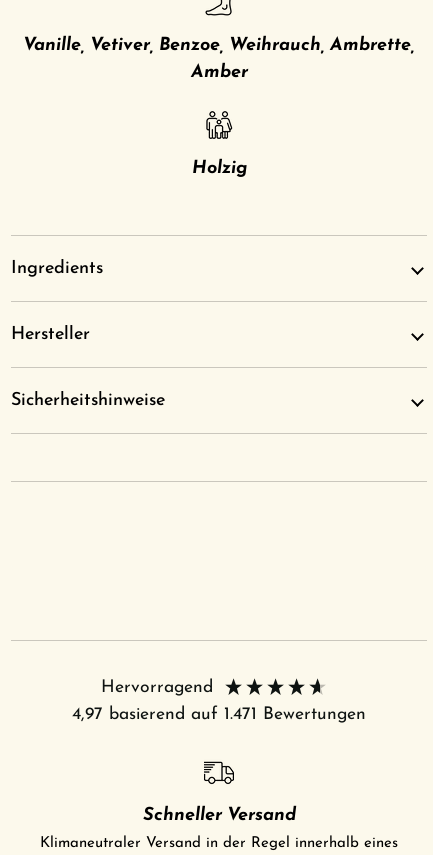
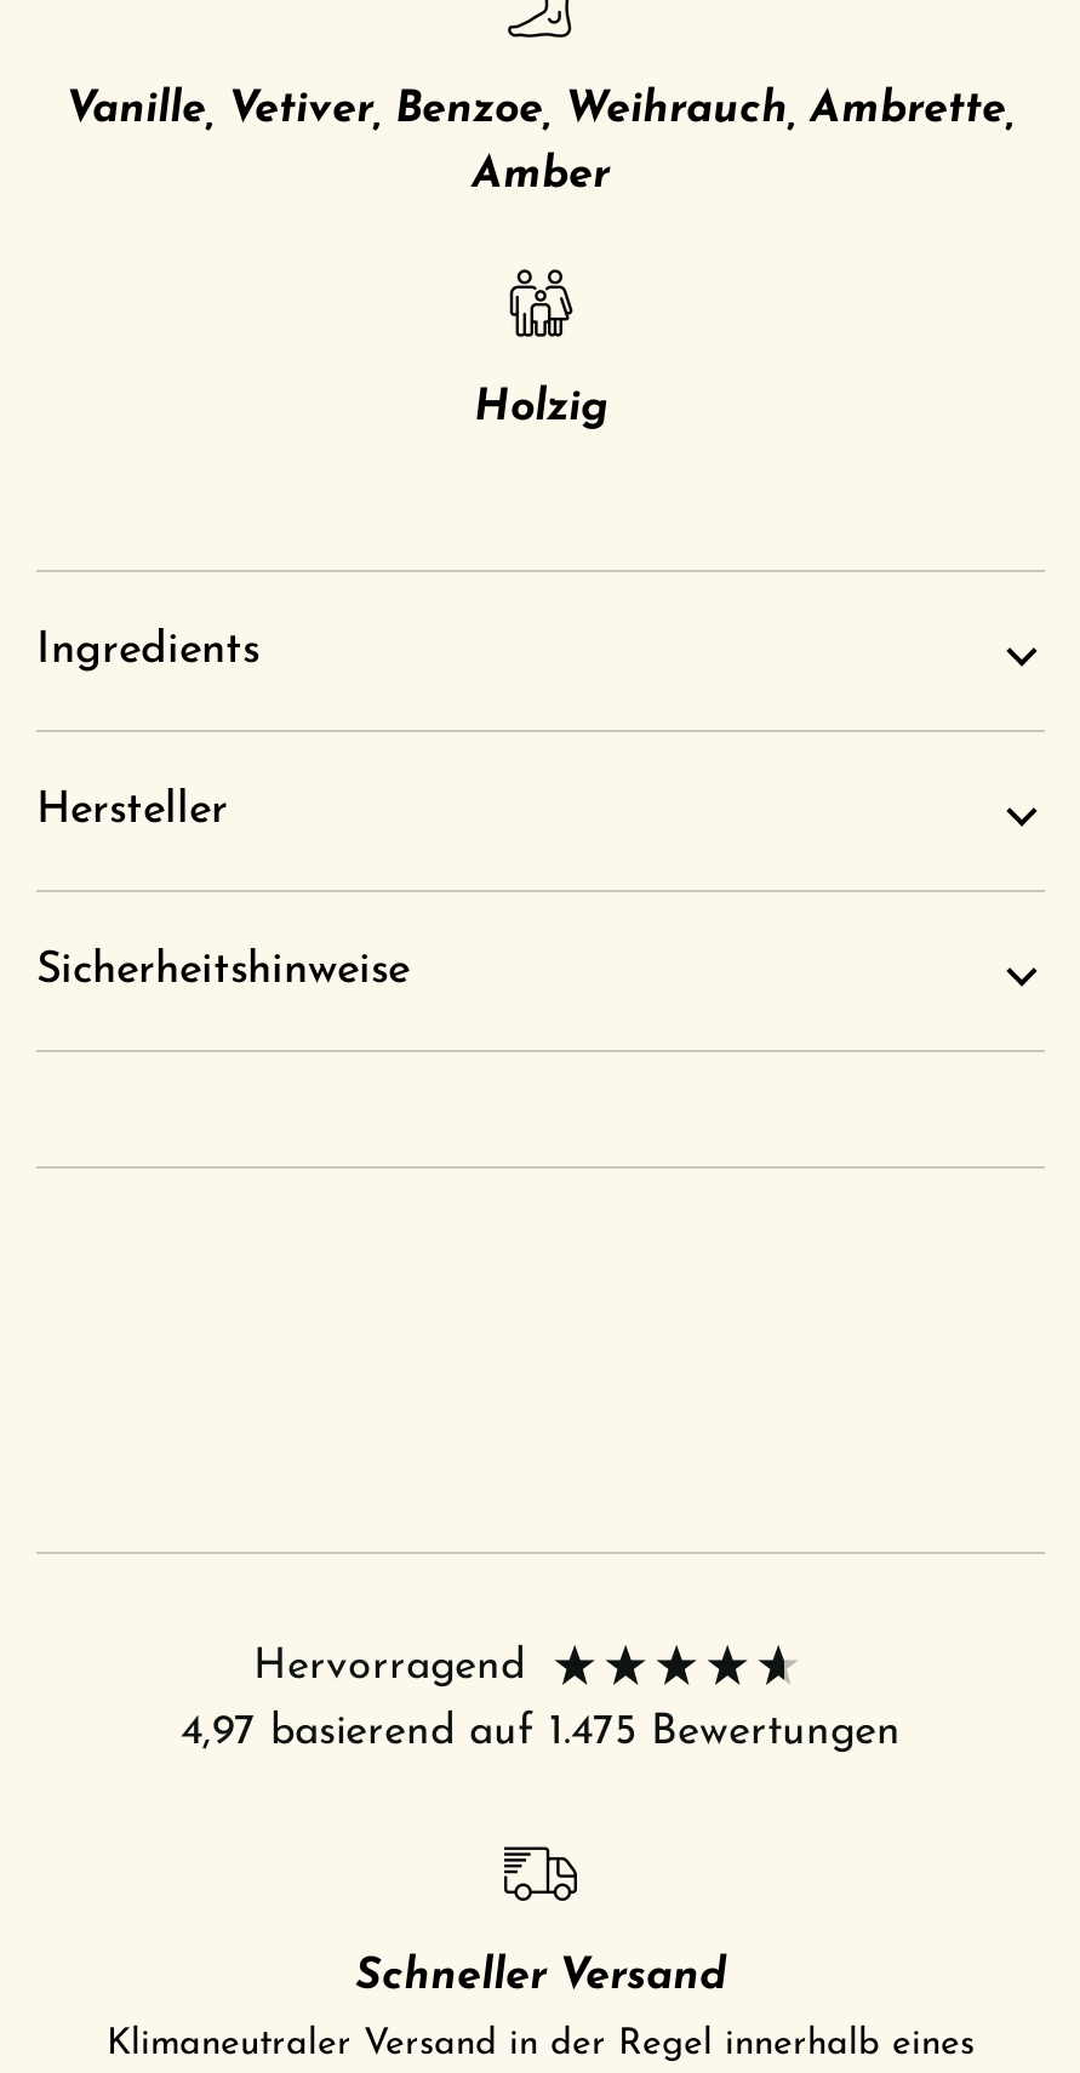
[72,706,366,723] 4,97 basierend auf 1.471 Bewertungen -> [181,1711,901,1752] 4,97 basierend auf 1.475 Bewertungen

